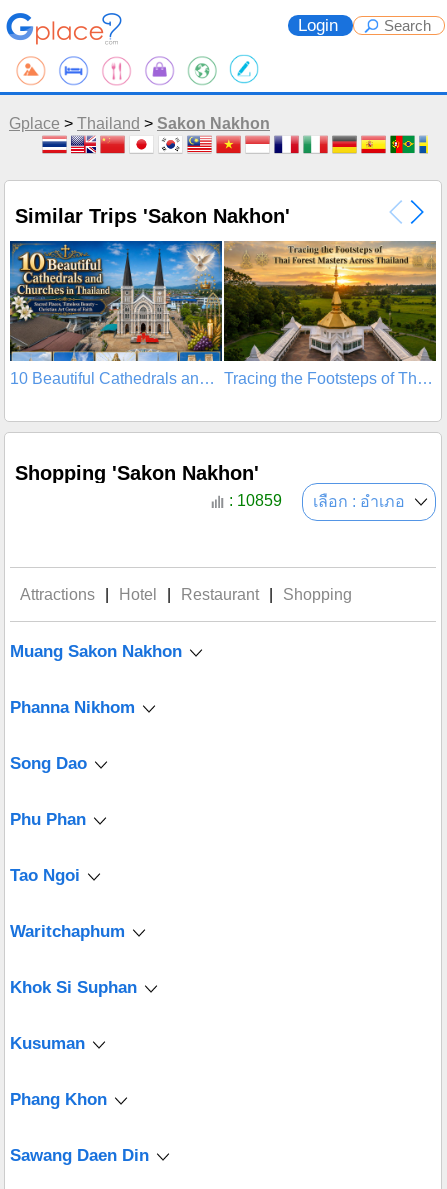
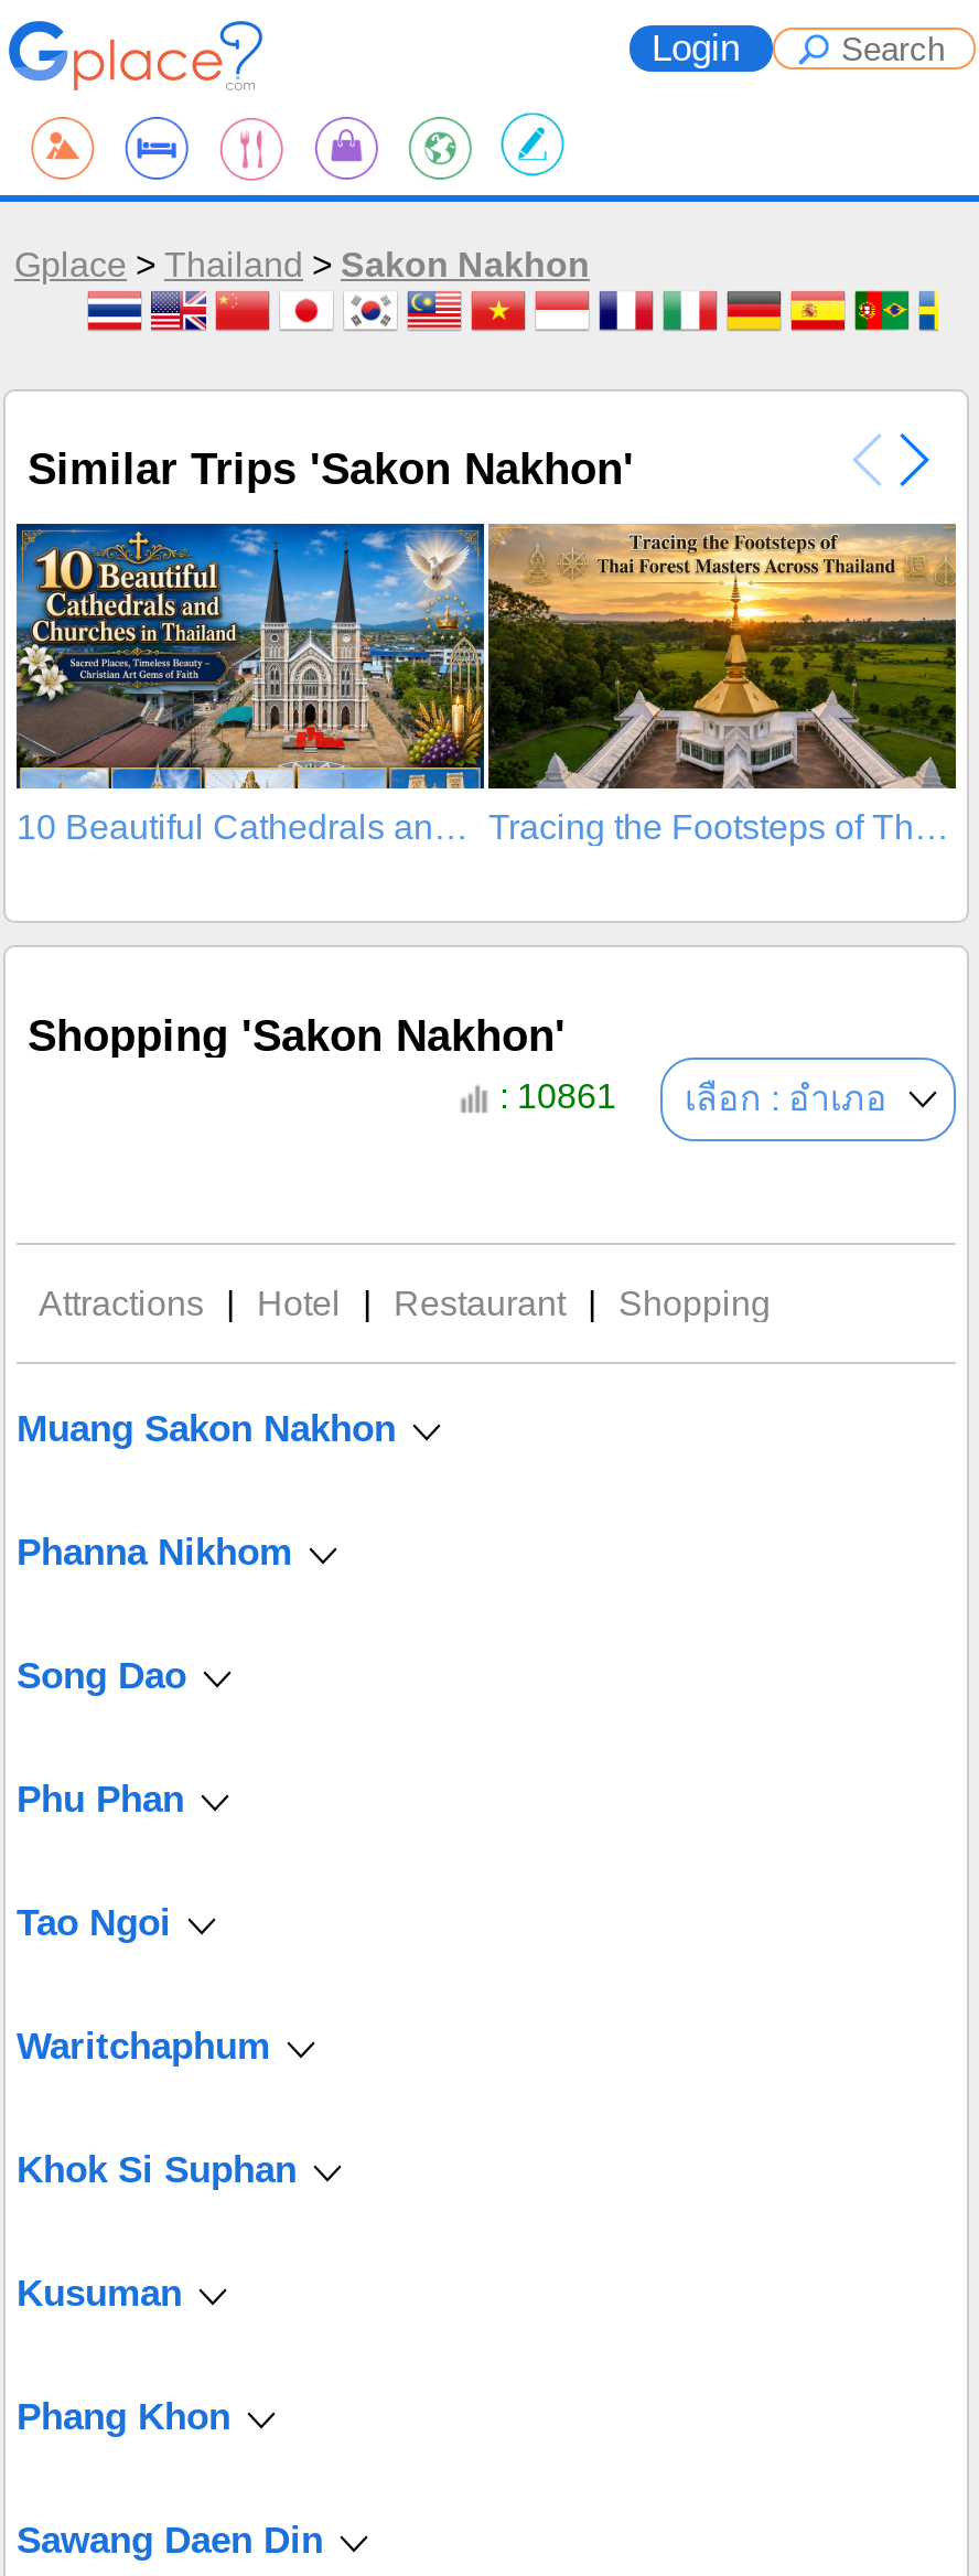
[225,492,405,510] : 10859 เลือก : อำเภอ -> [491,1077,887,1117] : 10861 เลือก : อำเภอ

